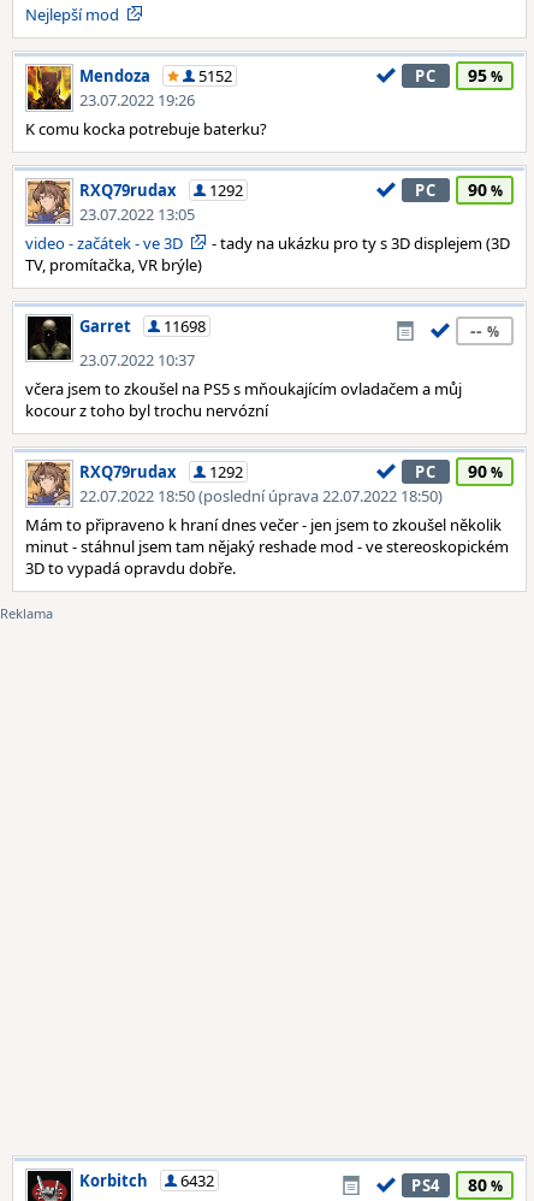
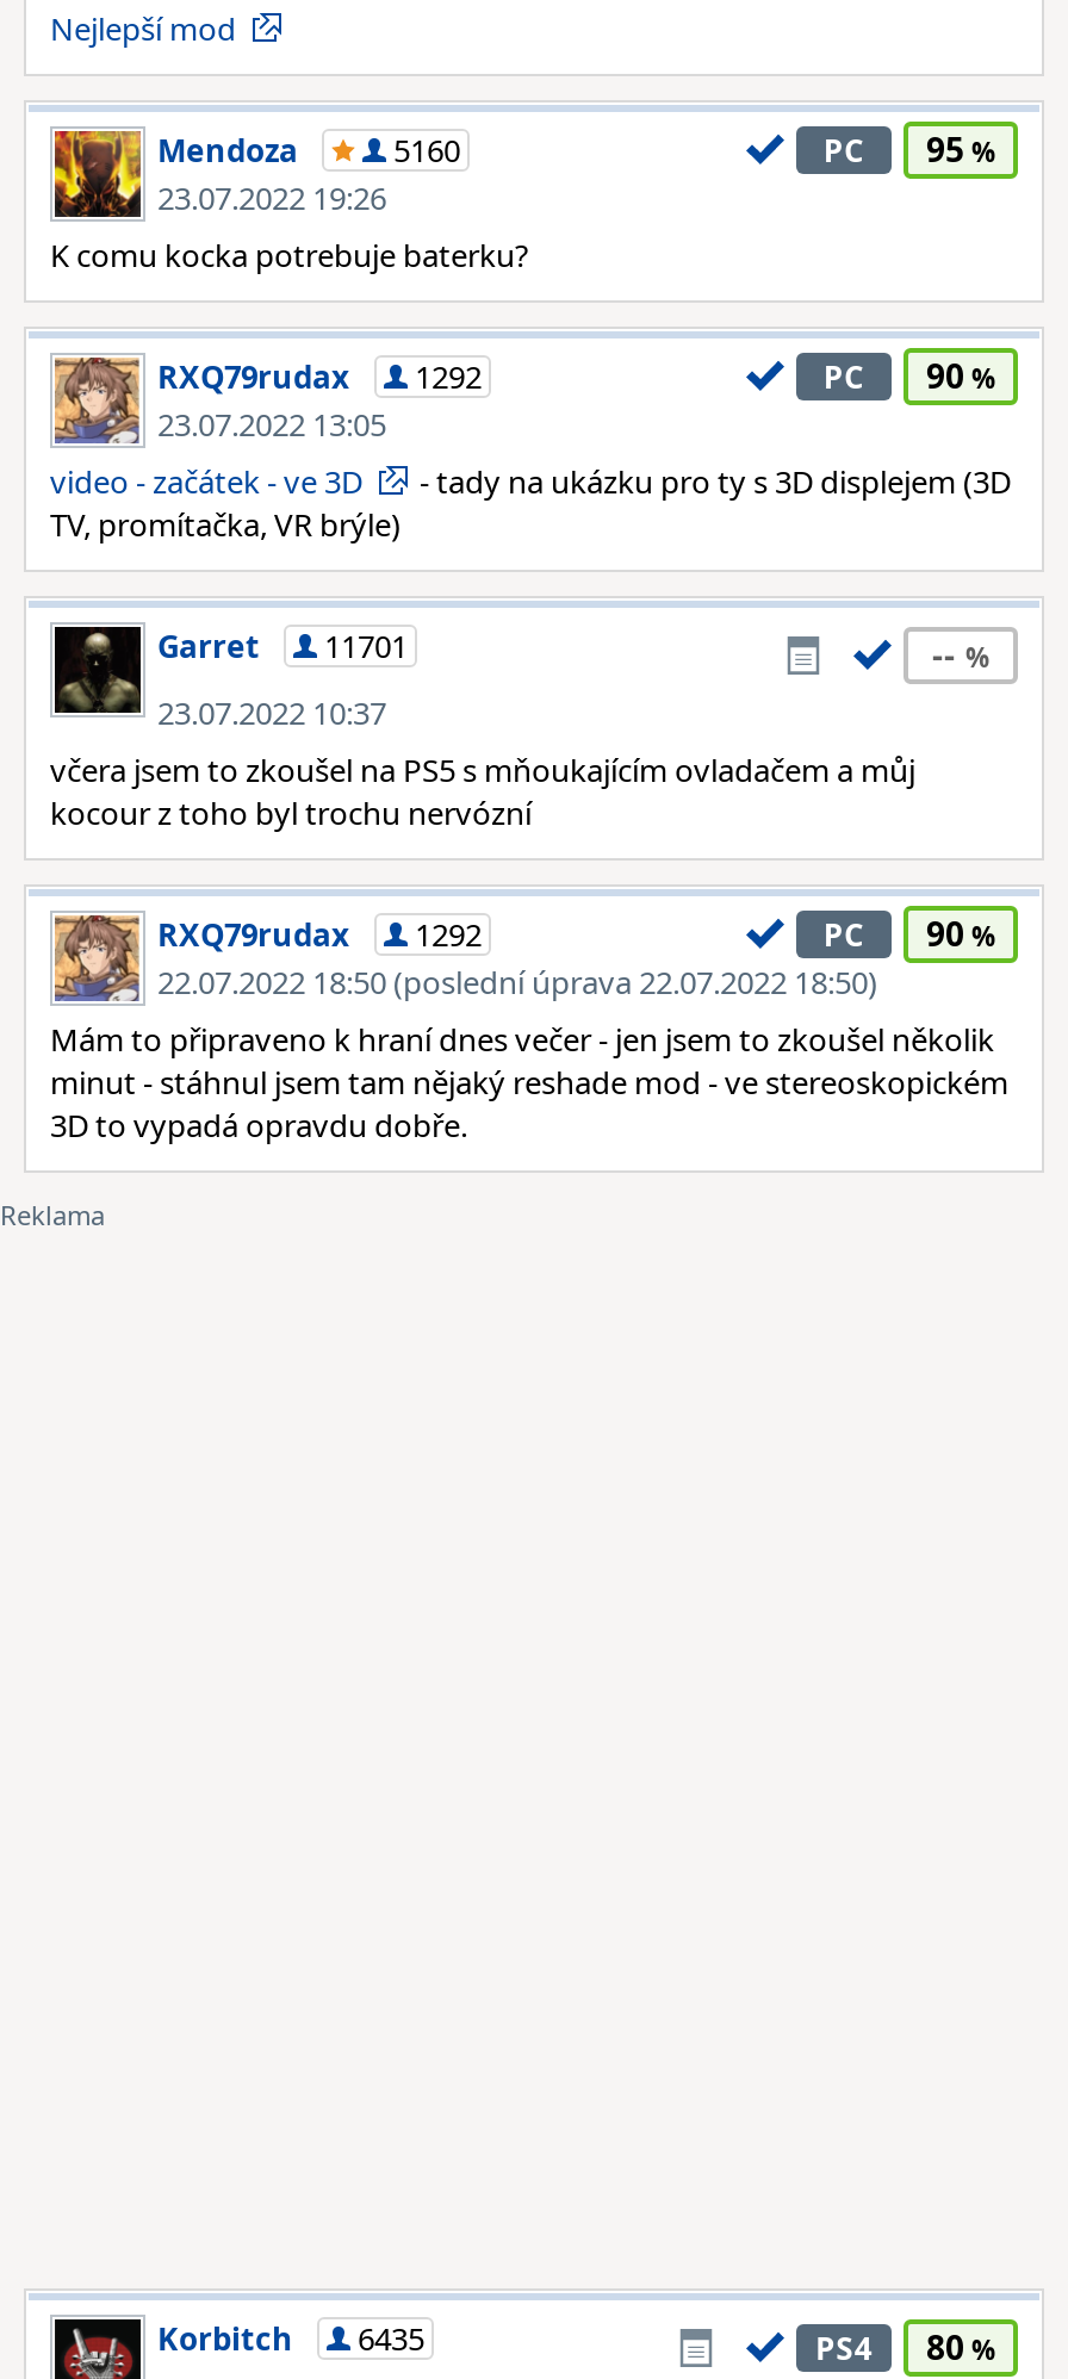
[198,65,232,87] 5152 -> [393,129,460,172] 5160
[79,315,206,337] Garret 11698 -> [157,625,408,667] Garret 11701
[79,1170,214,1191] Korbitch 6432 -> [157,2317,424,2360] Korbitch 6435

